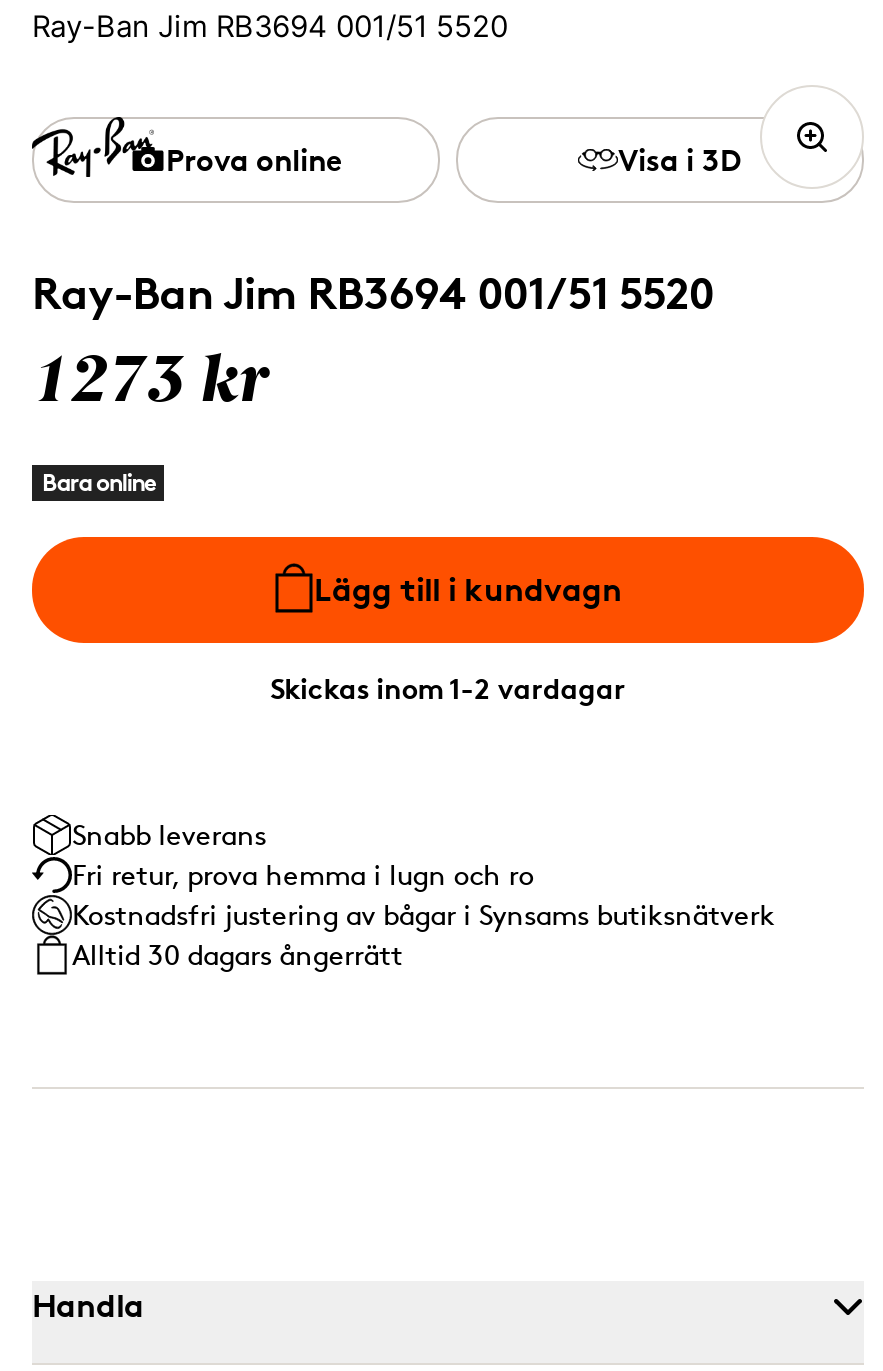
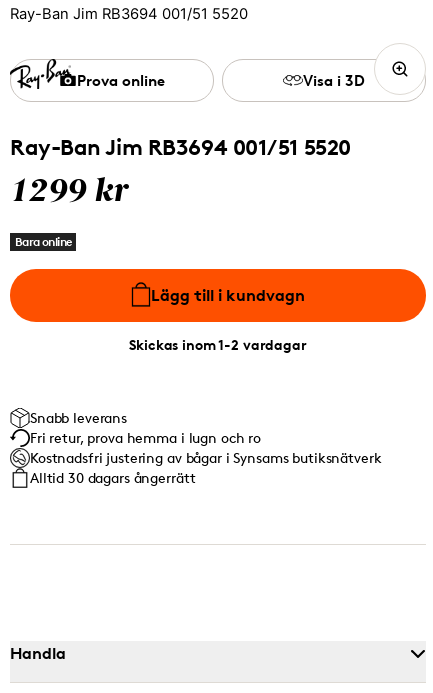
[32,353,270,417] 1273 kr -> [10,177,129,209] 1299 kr

